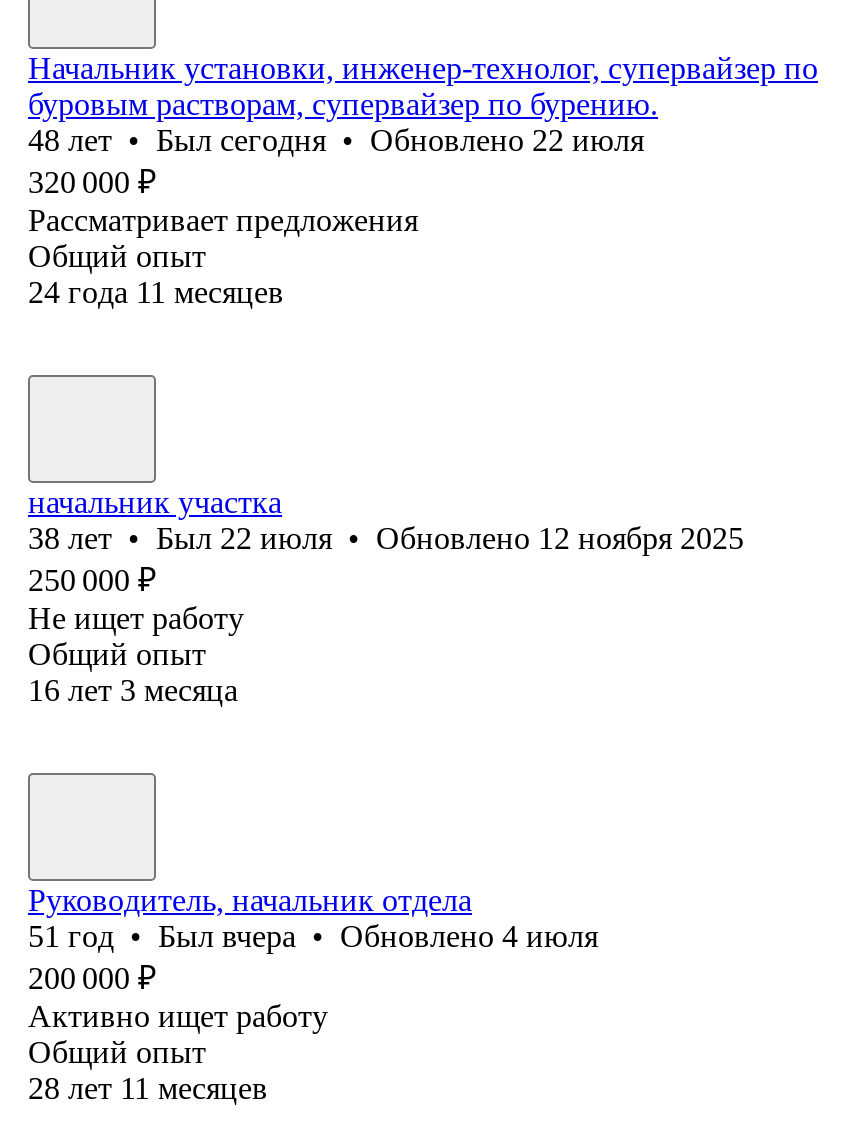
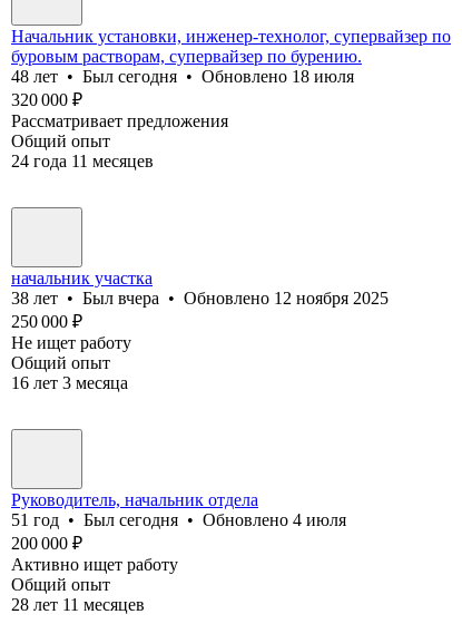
[28,123,644,157] 48 лет • Был сегодня • Обновлено 22 июля -> [11,67,354,86] 48 лет • Был сегодня • Обновлено 18 июля
[28,521,744,555] 38 лет • Был 22 июля • Обновлено 12 ноября 2025 -> [11,288,389,307] 38 лет • Был вчера • Обновлено 12 ноября 2025
[28,919,598,953] 51 год • Был вчера • Обновлено 4 июля -> [11,510,346,529] 51 год • Был сегодня • Обновлено 4 июля

